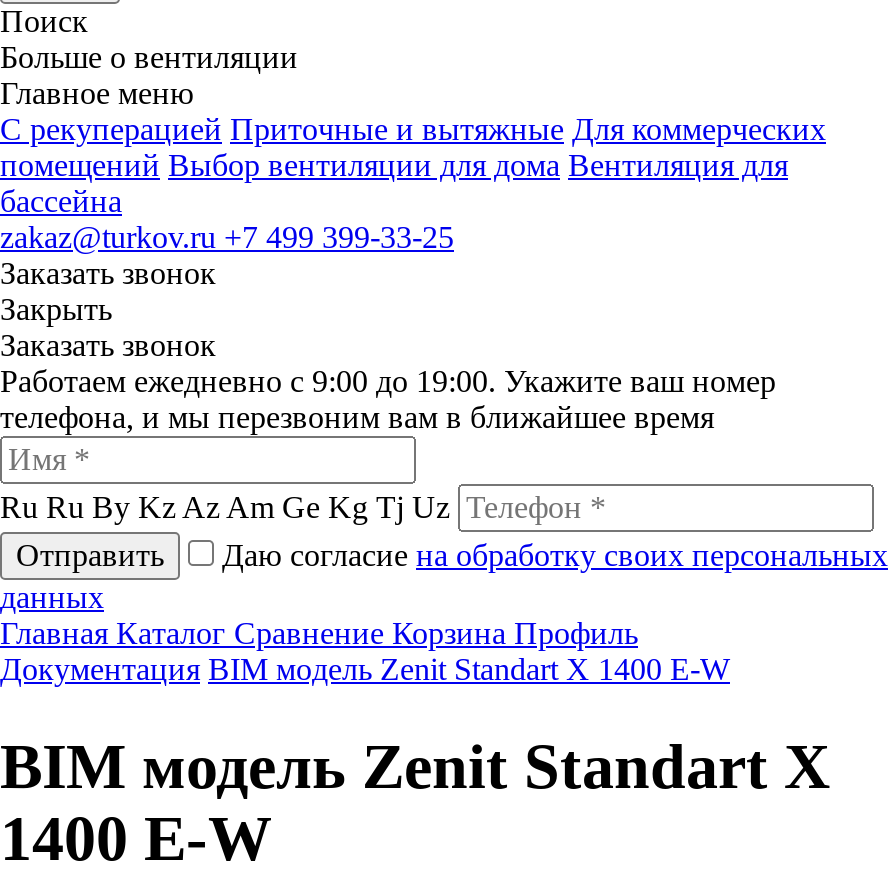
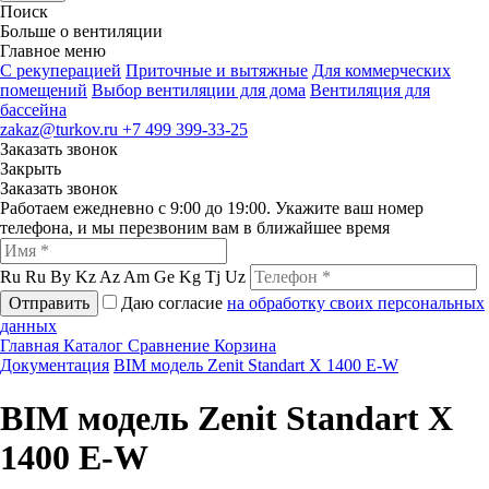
[0,616,638,650] Главная Каталог Сравнение Корзина Профиль -> [0,336,276,355] Главная Каталог Сравнение Корзина

